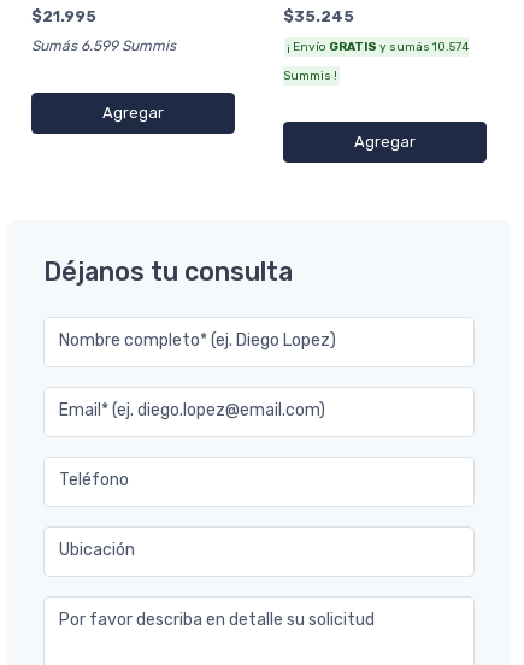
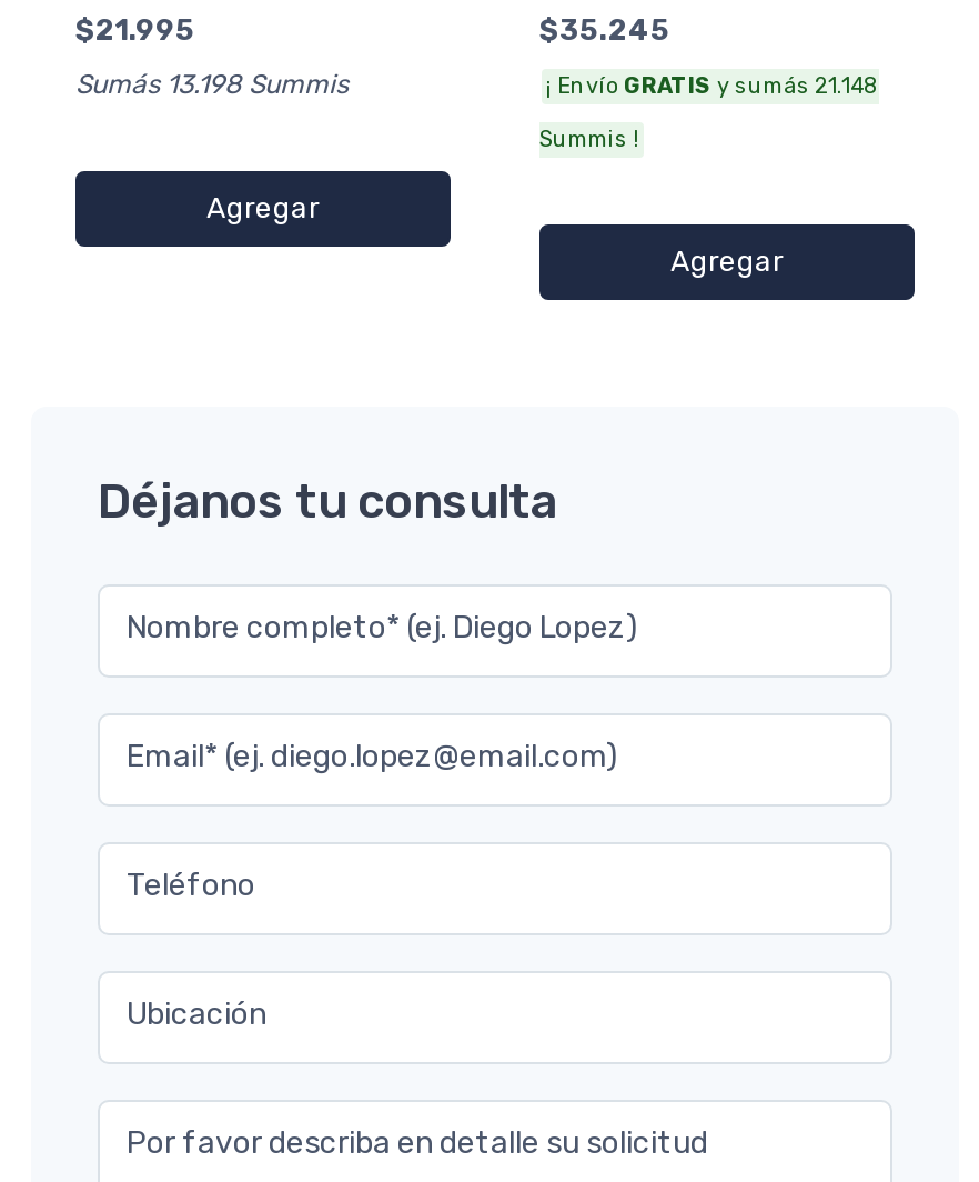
[31,37,176,54] Sumás 6.599 Summis -> [75,68,349,99] Sumás 13.198 Summis
[287,39,469,54] ¡ Envío GRATIS y sumás 10.574 -> [546,72,879,99] ¡ Envío GRATIS y sumás 21.148

